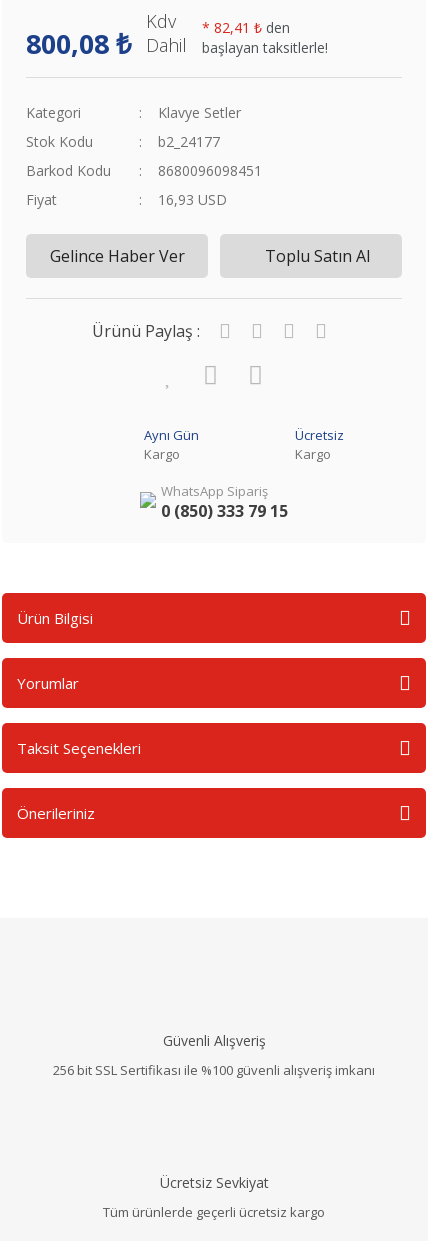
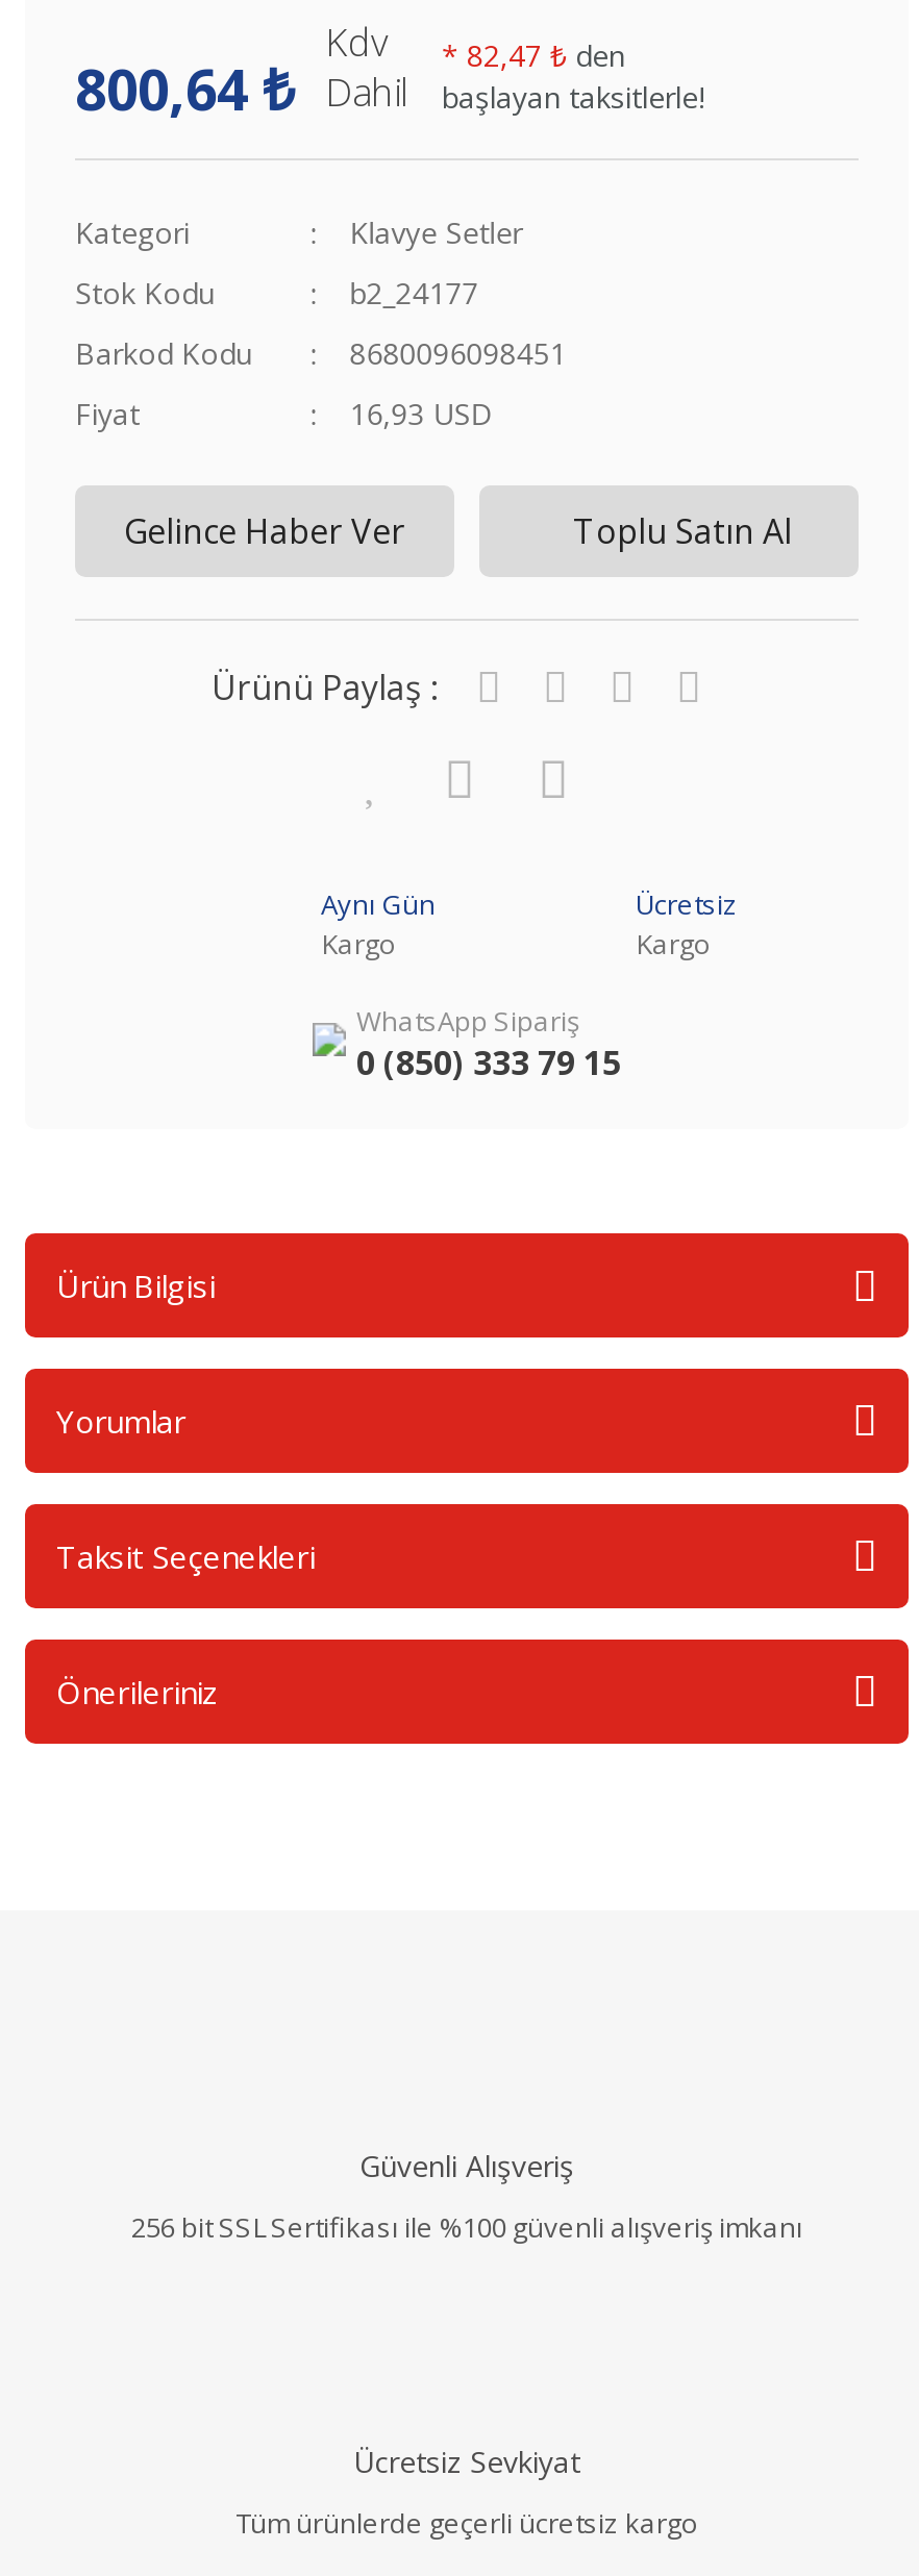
[146,9,290,37] Kdv * 82,41 ₺ den -> [325,16,625,74] Kdv * 82,47 ₺ den
[26,25,328,62] 800,08 ₺ Dahil başlayan taksitlerle! -> [75,49,704,126] 800,64 ₺ Dahil başlayan taksitlerle!

